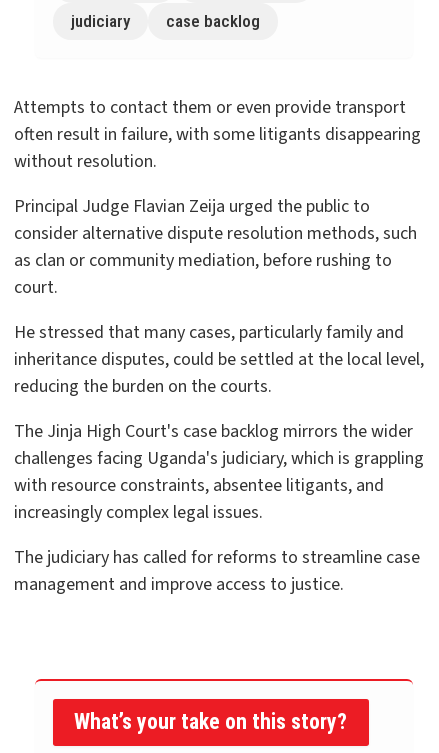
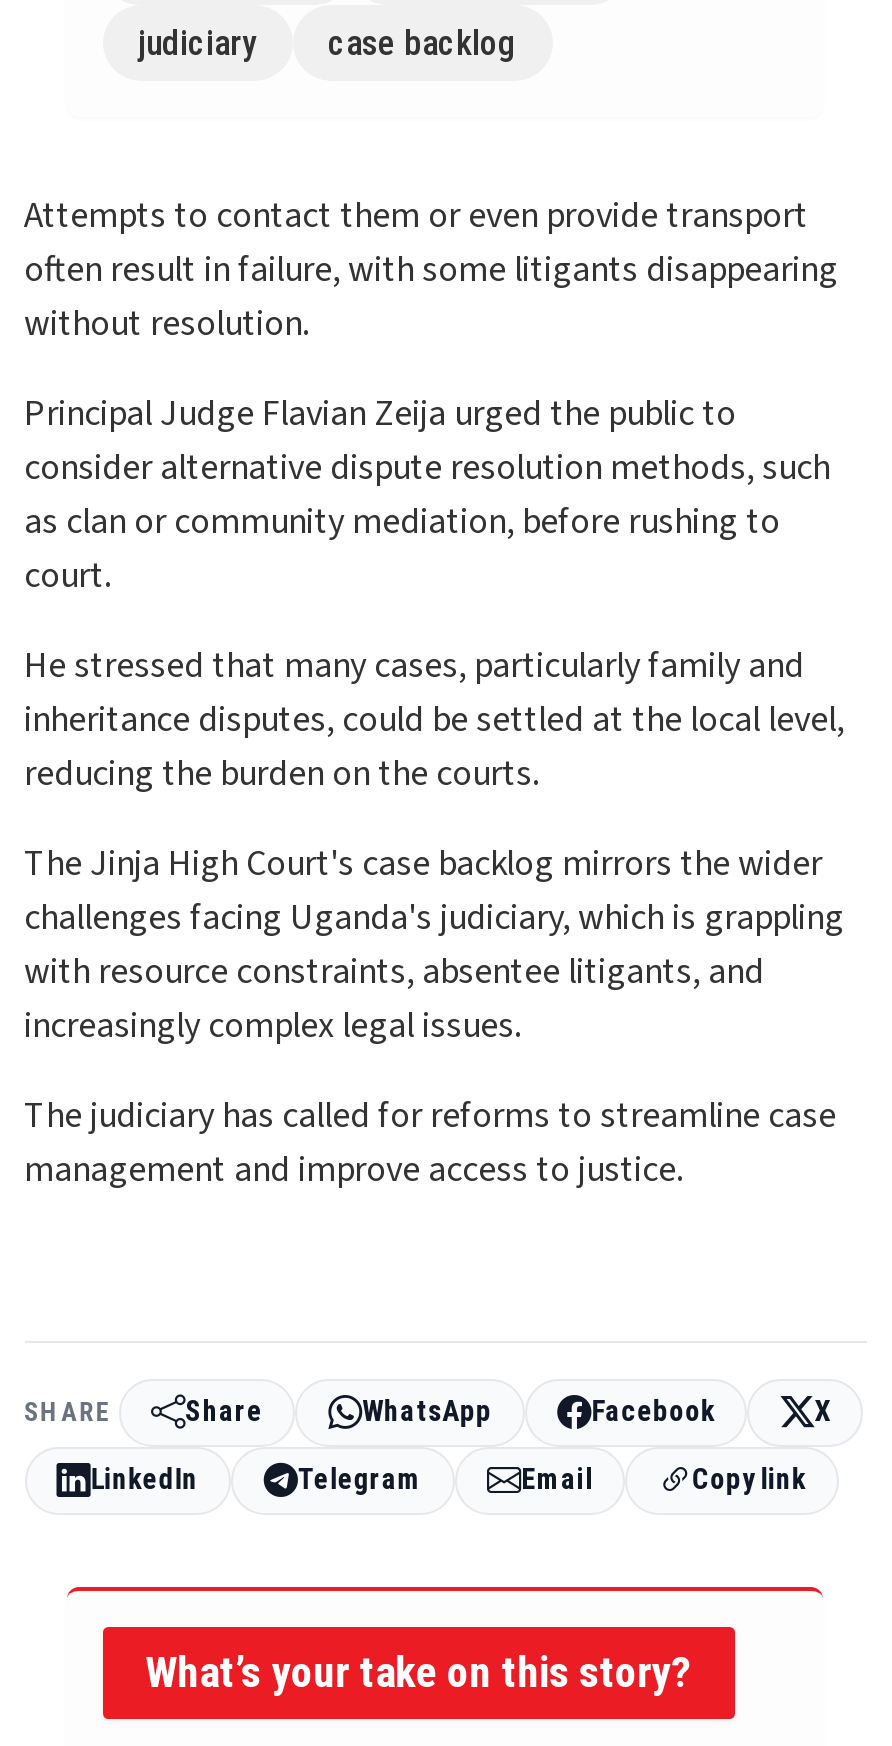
none -> [24,1394,831,1496] SHARE | Share | WhatsApp | Facebook | X | LinkedIn | Telegram | Email | Copy link

